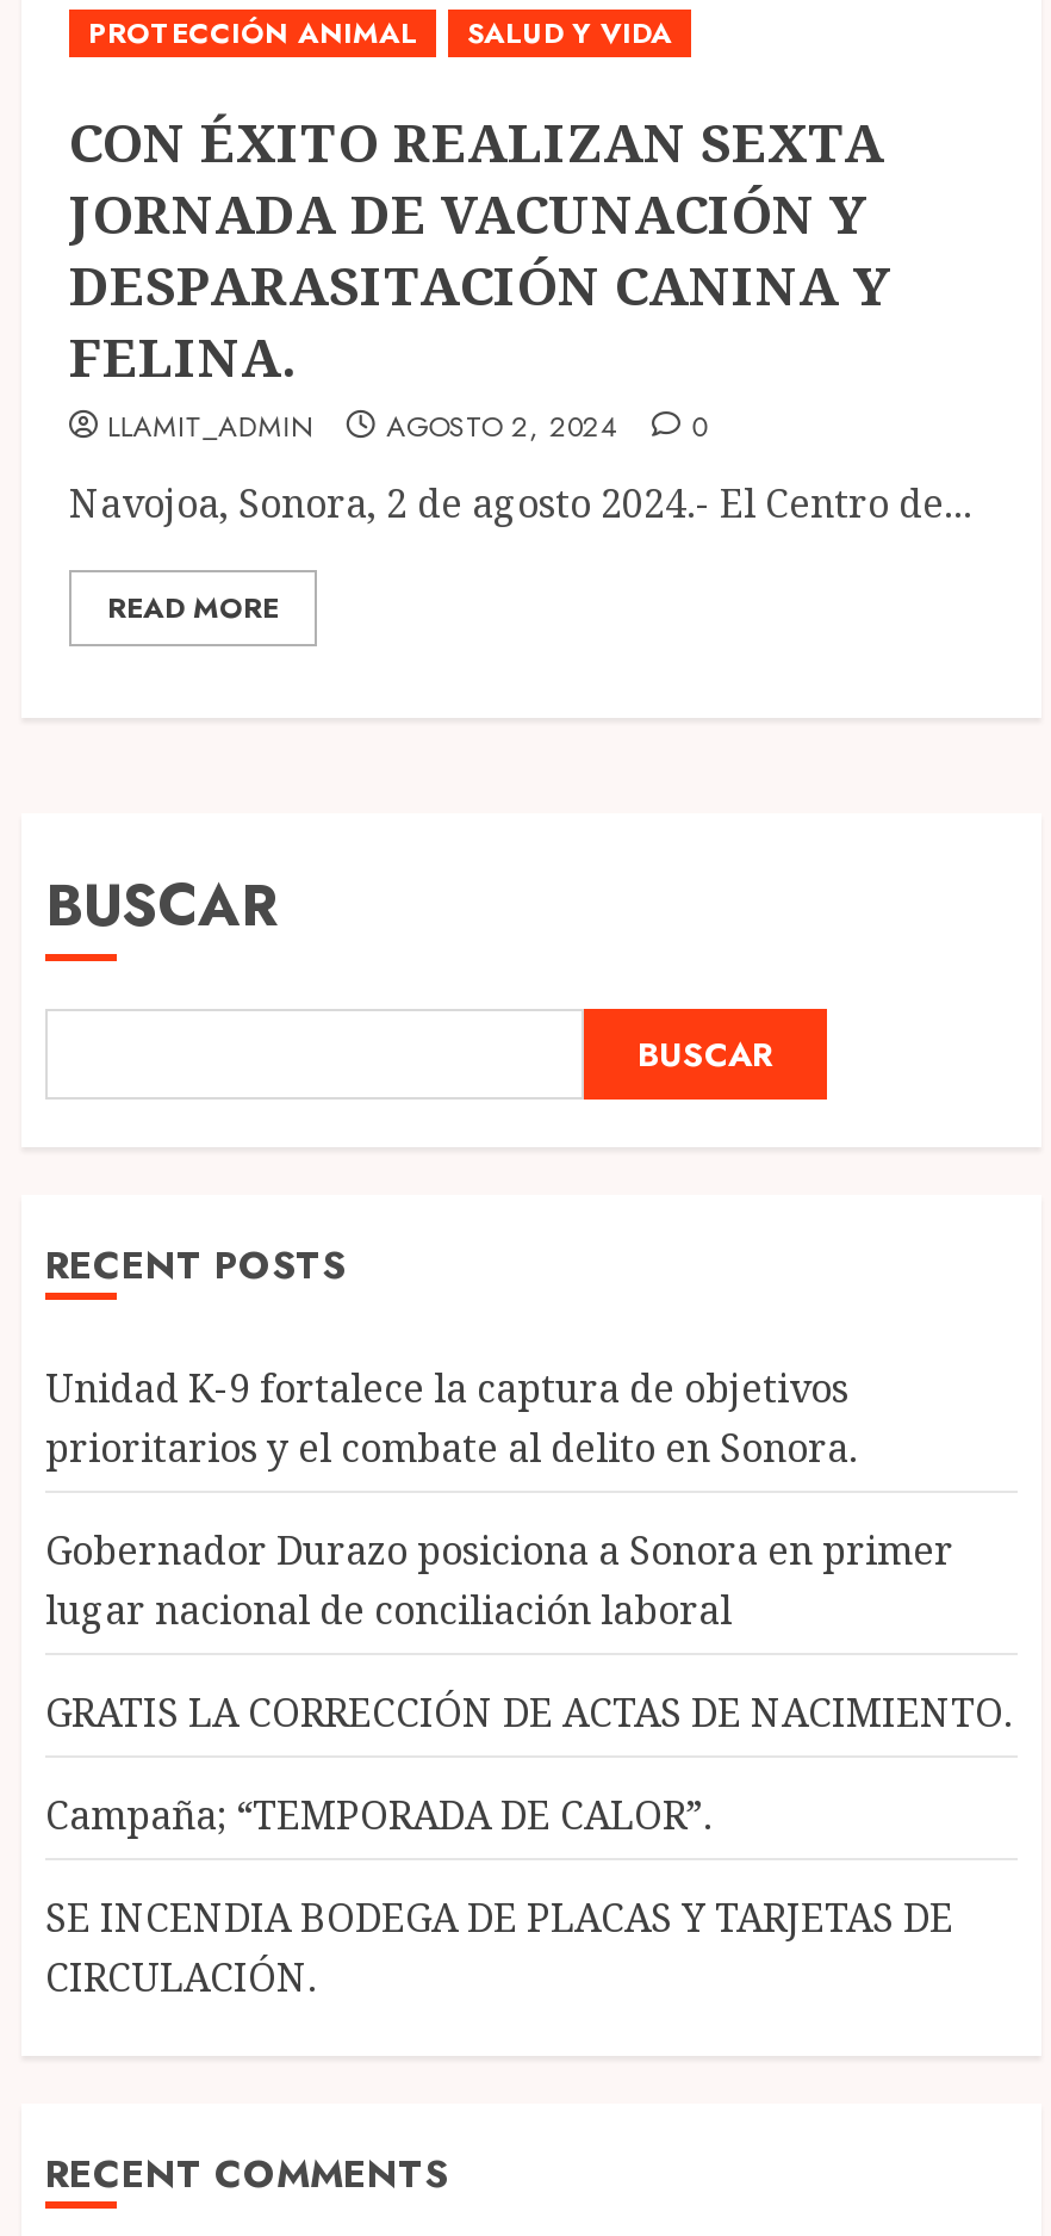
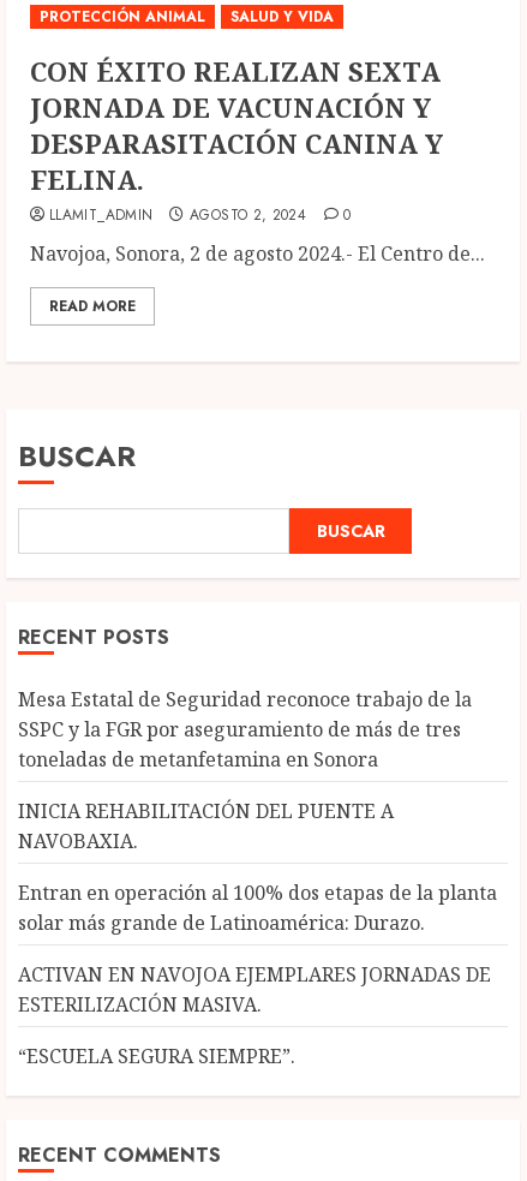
[45,1362,858,1474] Unidad K-9 fortalece la captura de objetivos | prioritarios y el combate al delito en Sonora. -> [18,686,472,773] Mesa Estatal de Seguridad reconoce trabajo de la | SSPC y la FGR por aseguramiento de más de tres | toneladas de metanfetamina en Sonora
[45,1524,953,1636] Gobernador Durazo posiciona a Sonora en primer | lugar nacional de conciliación laboral -> [18,798,394,854] INICIA REHABILITACIÓN DEL PUENTE A | NAVOBAXIA.
[45,1686,1013,1739] GRATIS LA CORRECCIÓN DE ACTAS DE NACIMIENTO. -> [18,879,497,936] Entran en operación al 100% dos etapas de la planta | solar más grande de Latinoamérica: Durazo.
[45,1789,713,1841] Campaña; “TEMPORADA DE CALOR”. -> [18,961,491,1018] ACTIVAN EN NAVOJOA EJEMPLARES JORNADAS DE | ESTERILIZACIÓN MASIVA.
[45,1891,953,2003] SE INCENDIA BODEGA DE PLACAS Y TARJETAS DE | CIRCULACIÓN. -> [18,1043,295,1069] “ESCUELA SEGURA SIEMPRE”.

